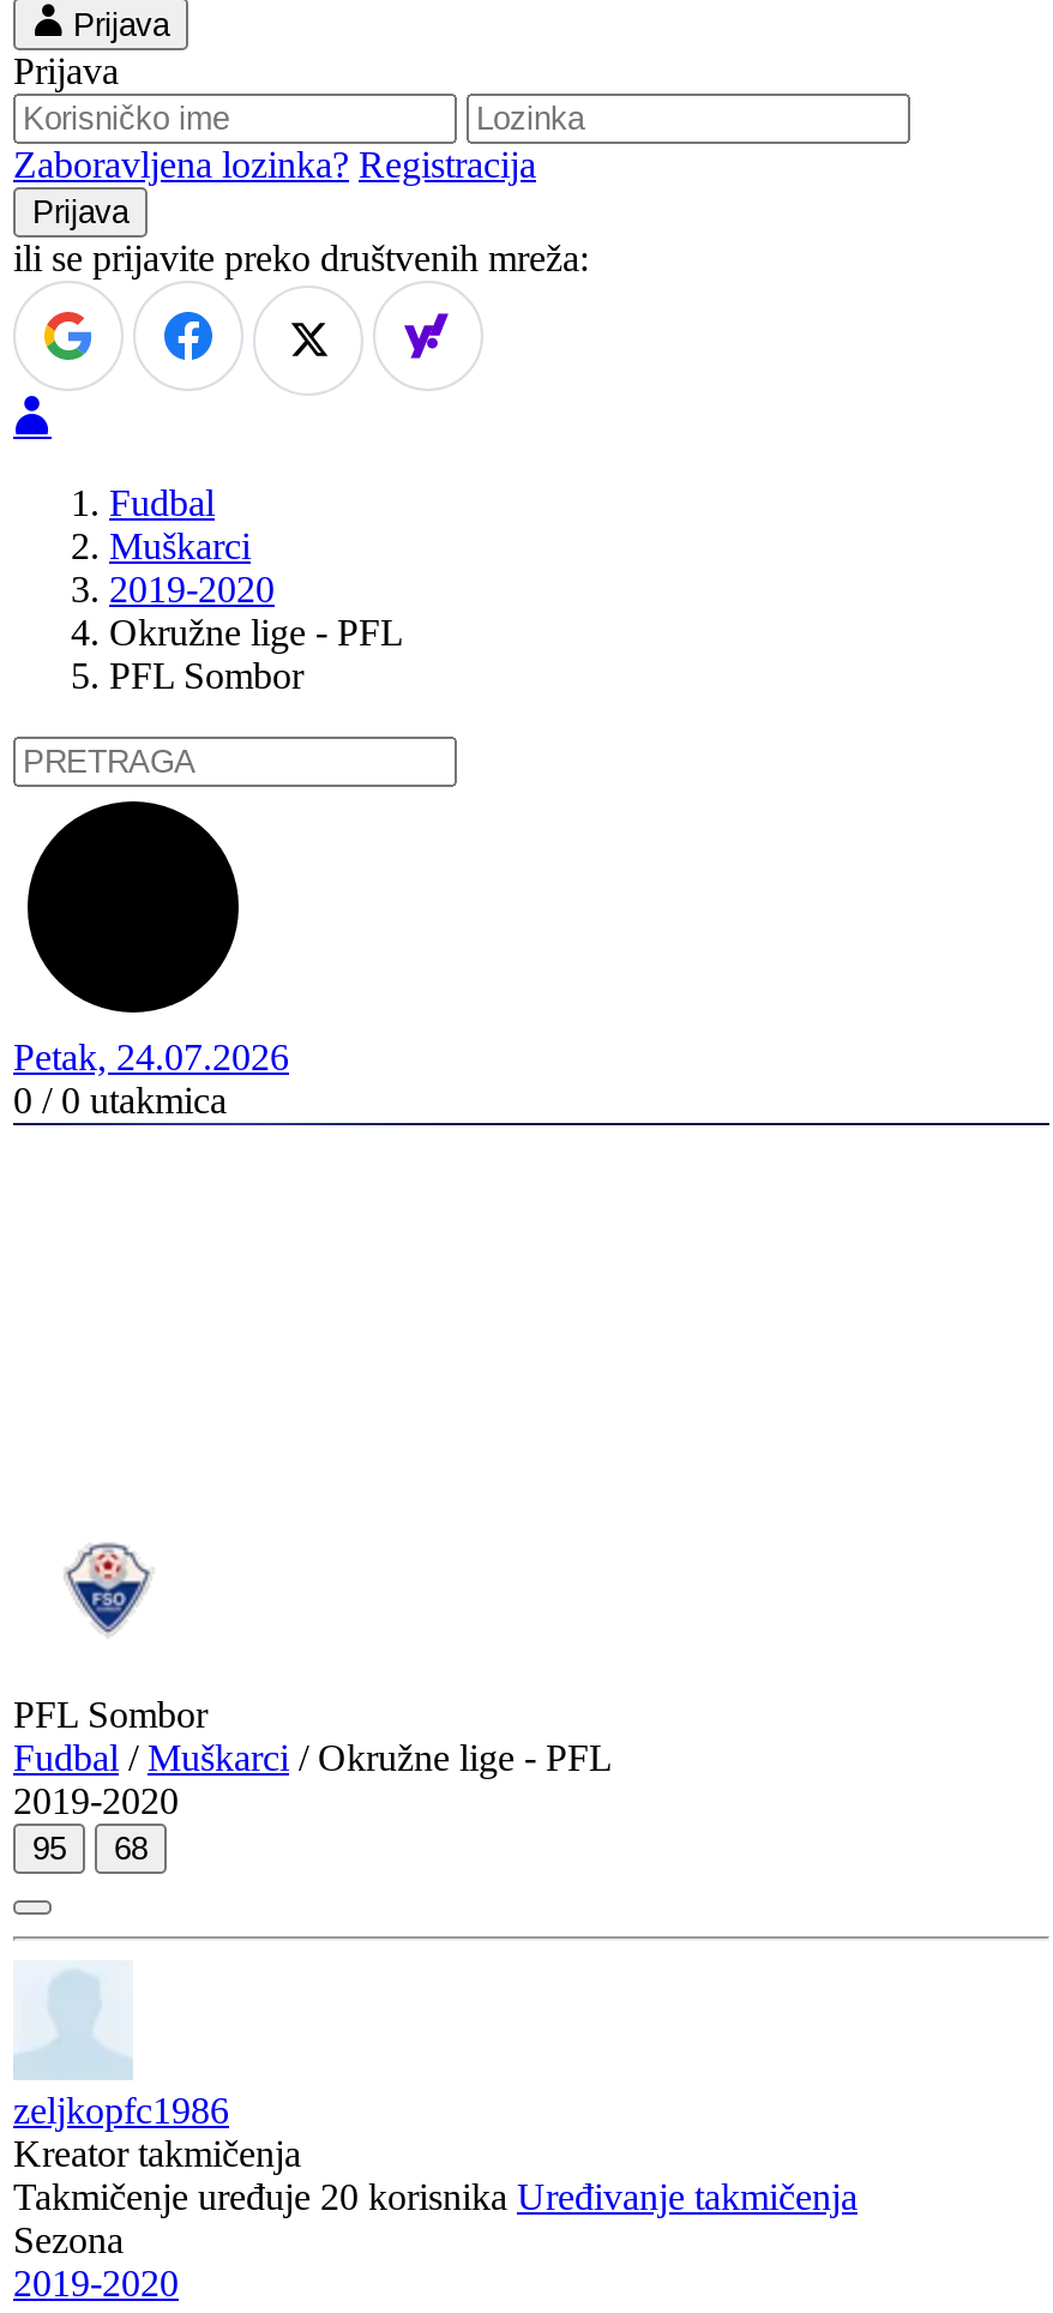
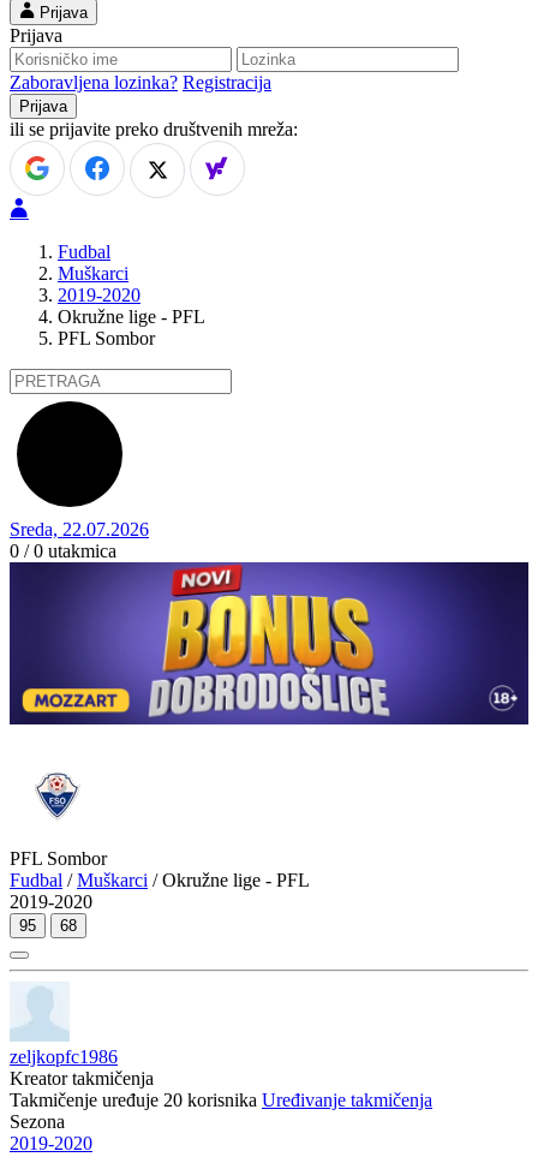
[13,1036,289,1077] Petak, 24.07.2026 -> [10,519,149,539] Sreda, 22.07.2026
none -> [8,562,530,726] [image]

